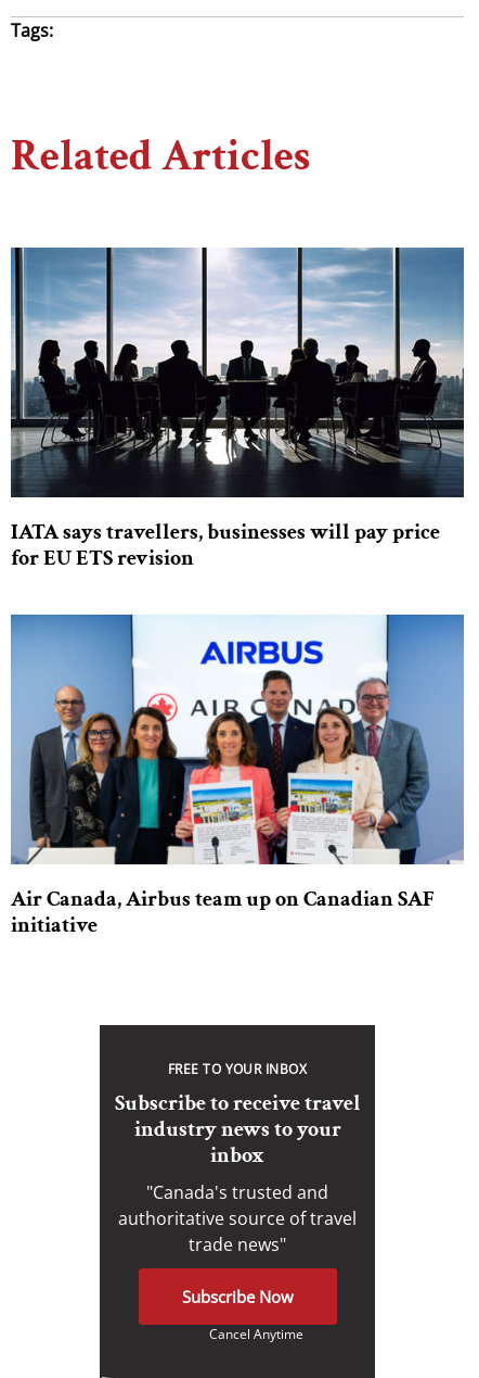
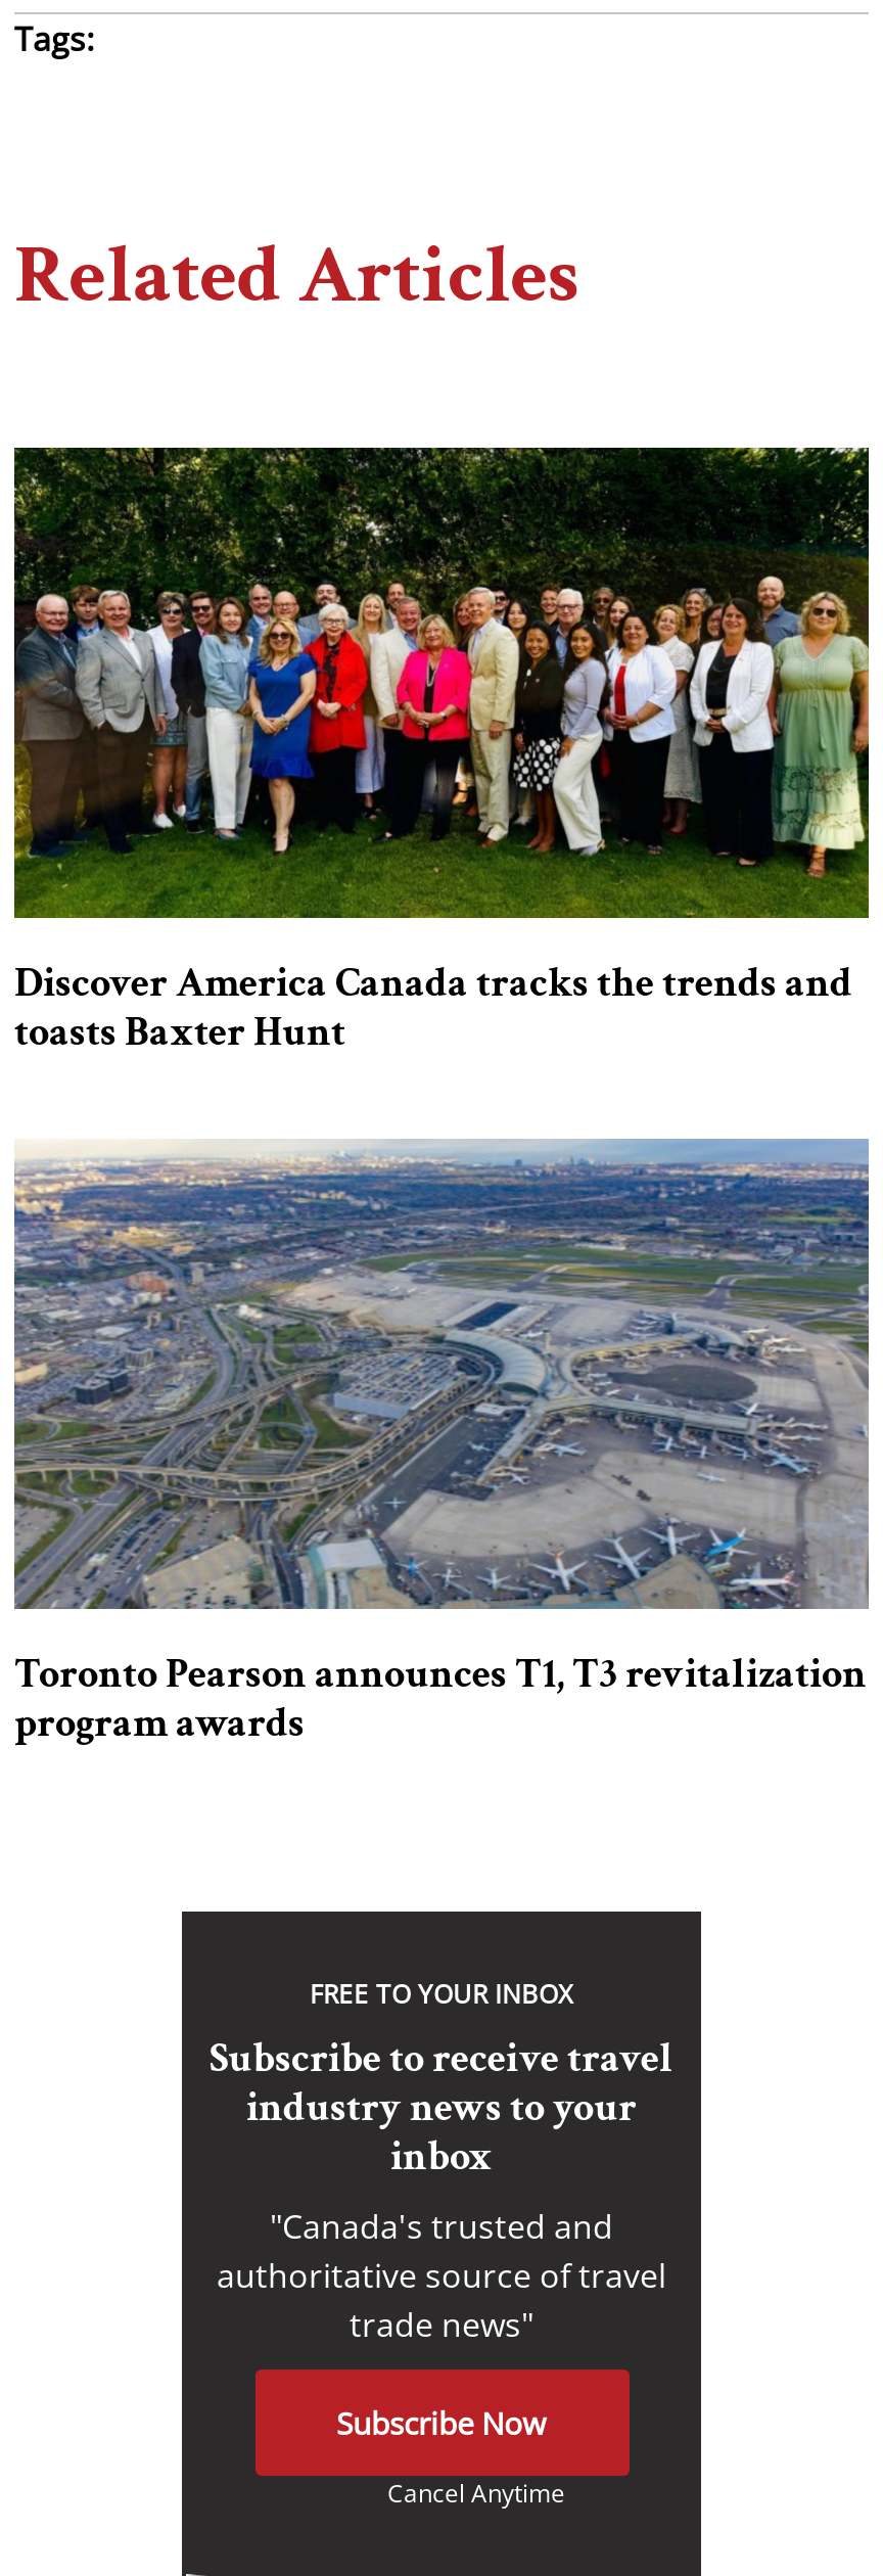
[10,246,465,572] [image] | IATA says travellers, businesses will pay price | for EU ETS revision -> [12,446,871,1058] [image] | Discover America Canada tracks the trends and | toasts Baxter Hunt
[10,614,464,939] [image] | Air Canada, Airbus team up on Canadian SAF | initiative -> [12,1139,871,1749] [image] | Toronto Pearson announces T1, T3 revitalization | program awards

